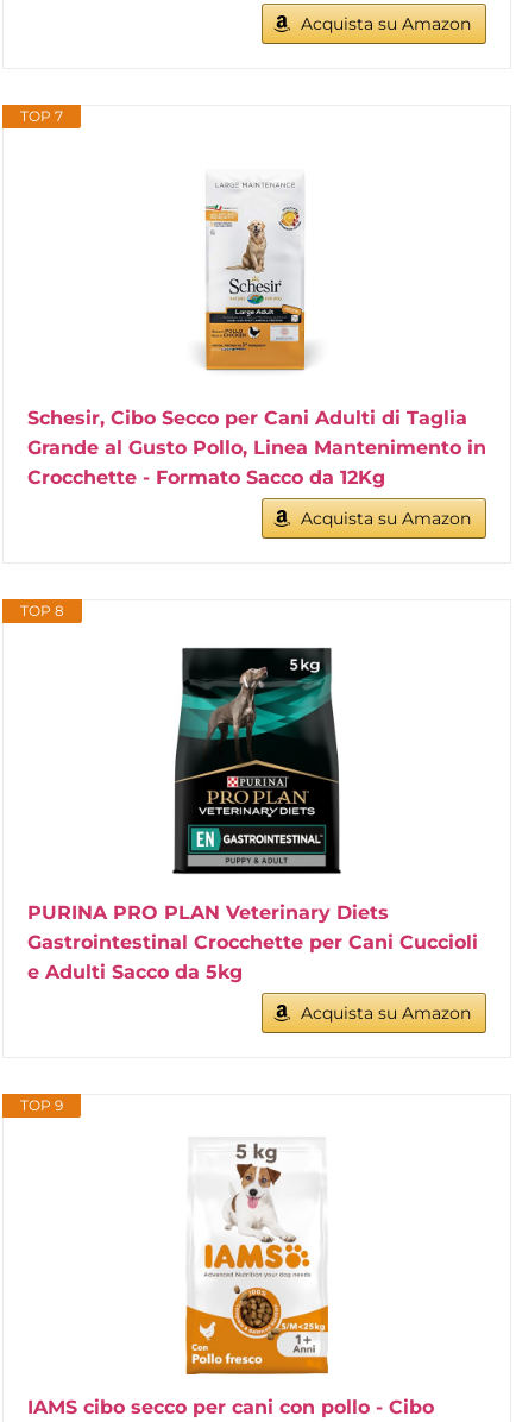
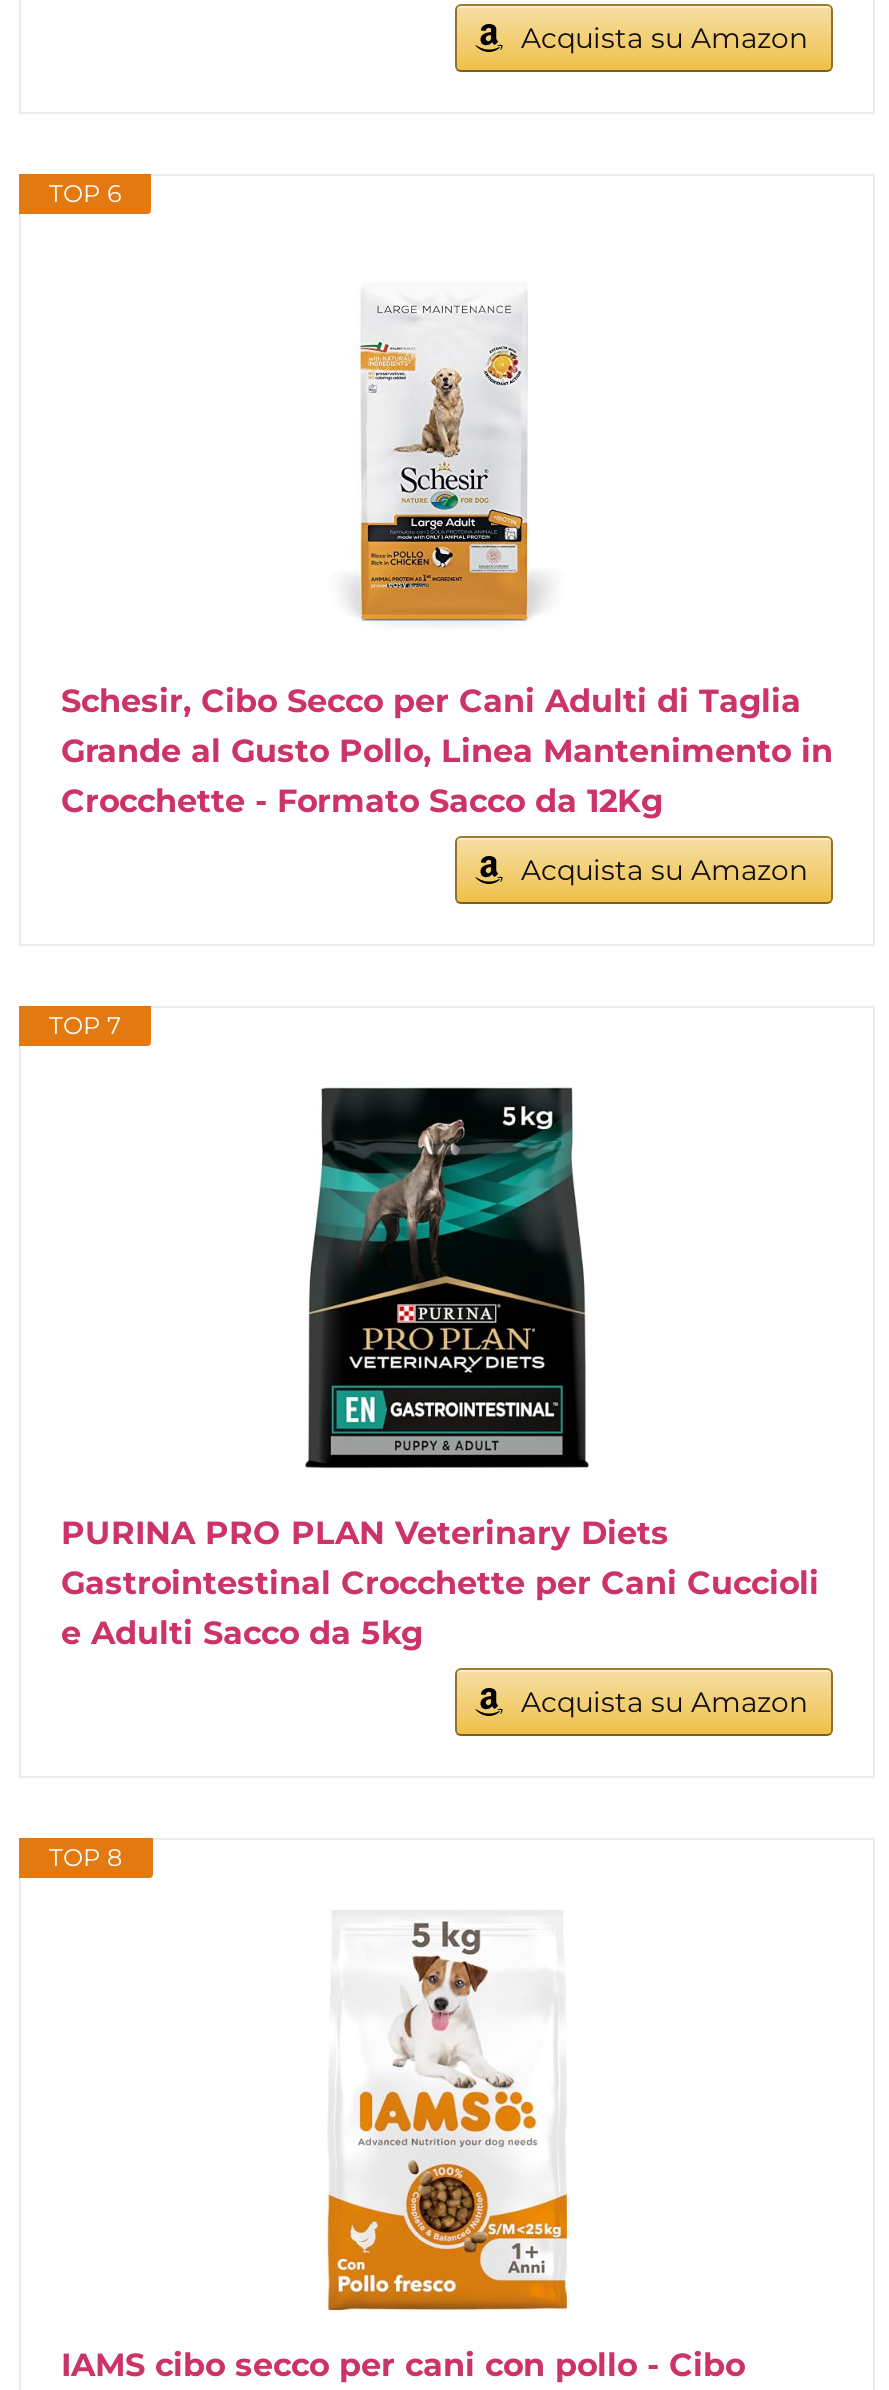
[20,107,63,124] TOP 7 -> [49,177,121,207] TOP 6
[20,601,64,619] TOP 8 -> [49,1009,121,1039] TOP 7
[20,1096,63,1114] TOP 9 -> [49,1841,123,1871] TOP 8

